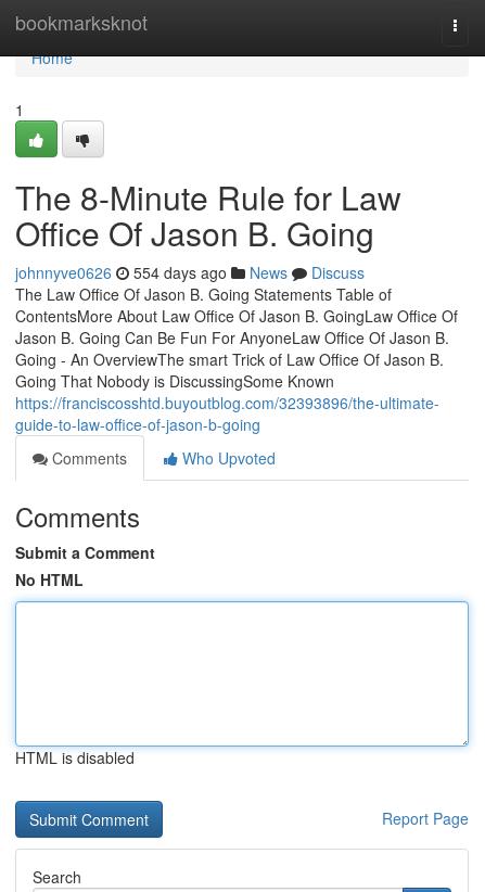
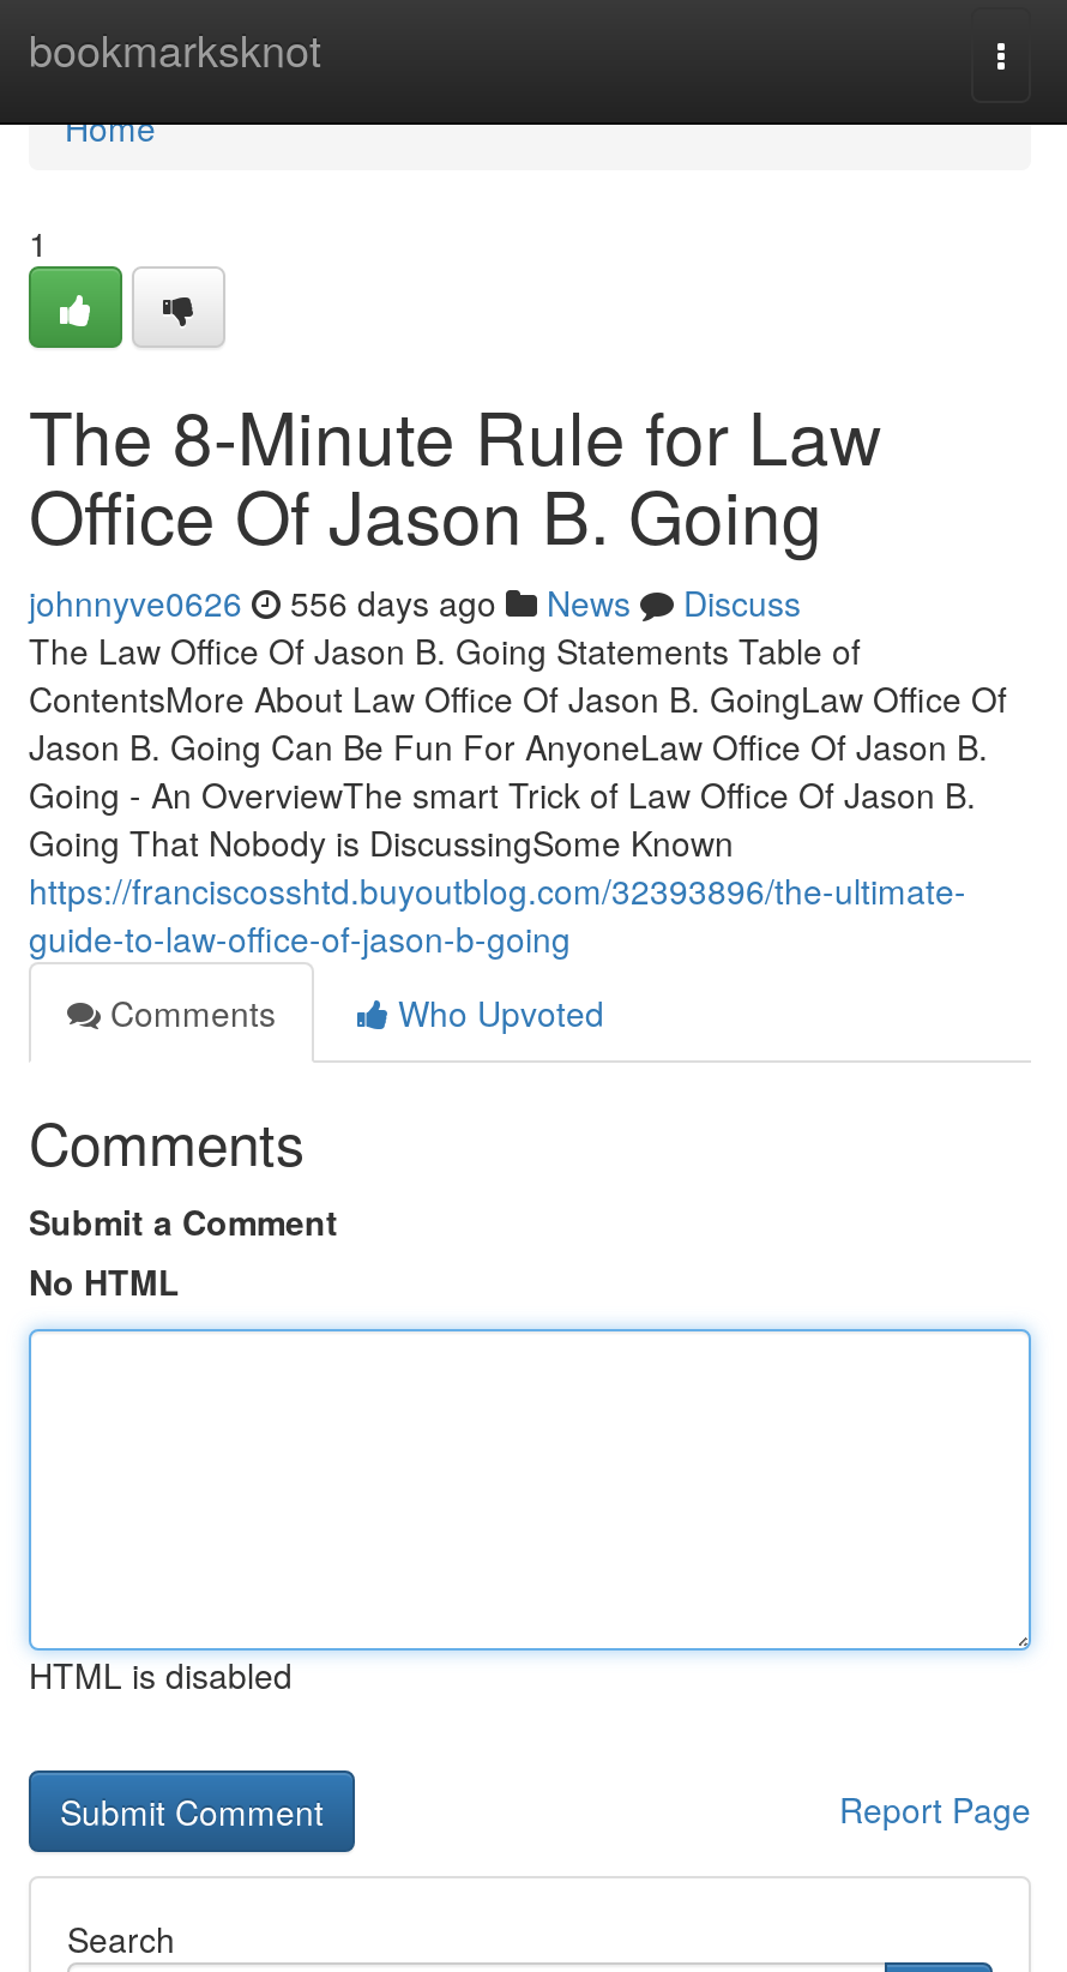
[15,262,365,283] johnnyve0626 554 days ago News Discuss -> [29,578,801,626] johnnyve0626 556 days ago News Discuss

